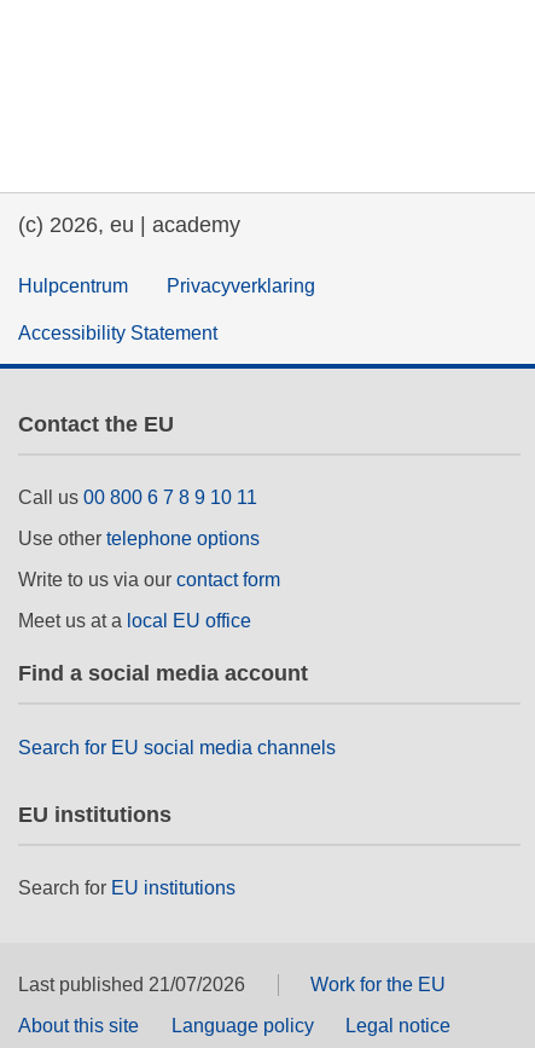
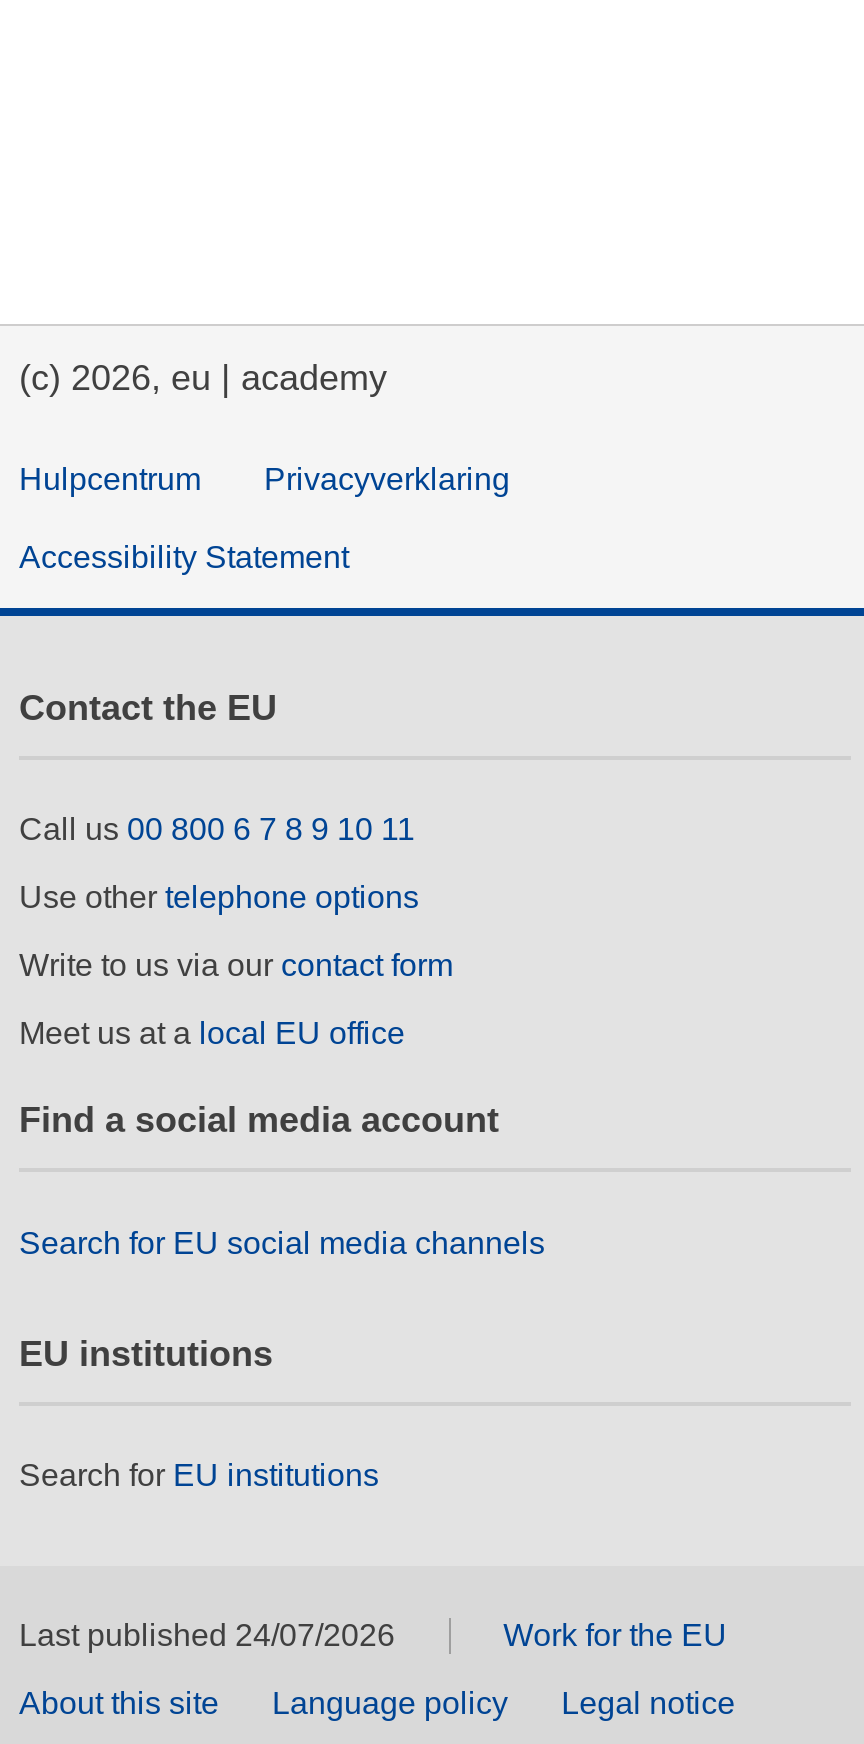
[18,975,245,995] Last published 21/07/2026 -> [19,1619,395,1653] Last published 24/07/2026

